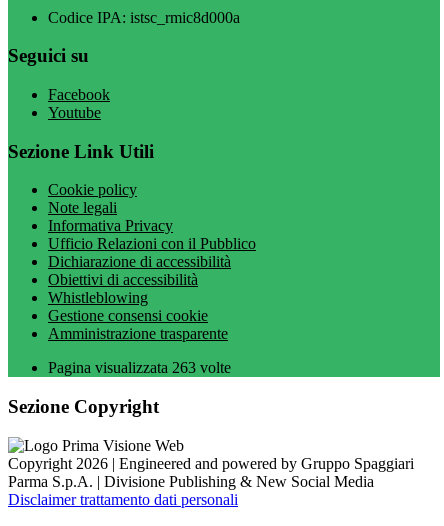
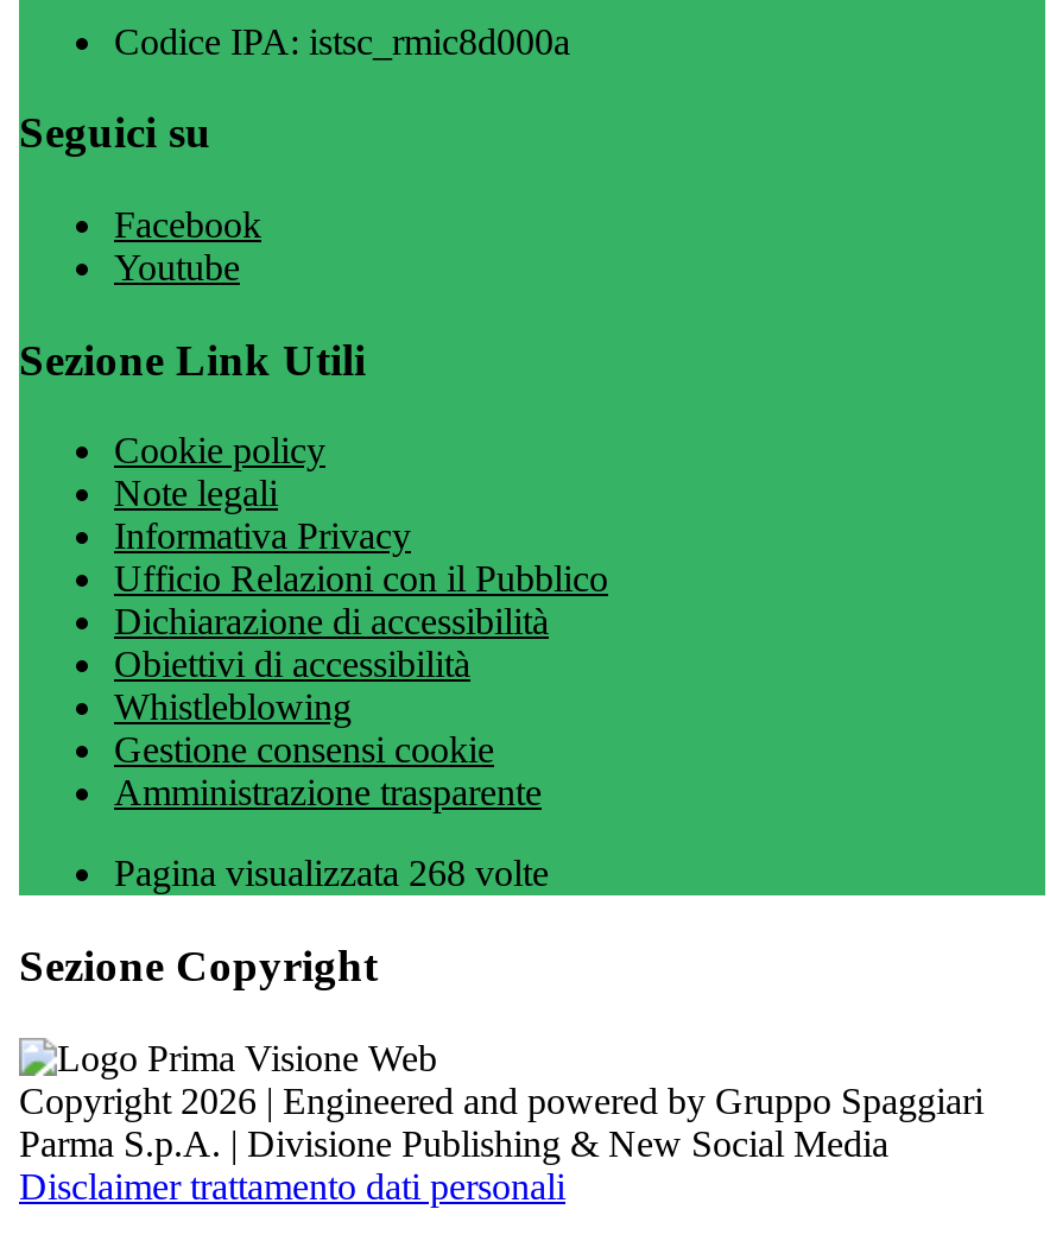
[48,359,231,376] Pagina visualizzata 263 volte -> [114,854,549,894] Pagina visualizzata 268 volte

